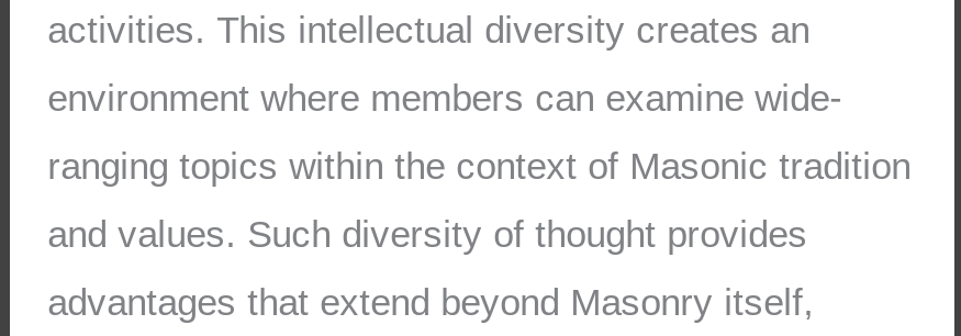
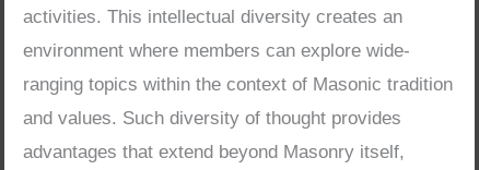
[48,78,843,120] environment where members can examine wide- -> [23,40,410,61] environment where members can explore wide-

